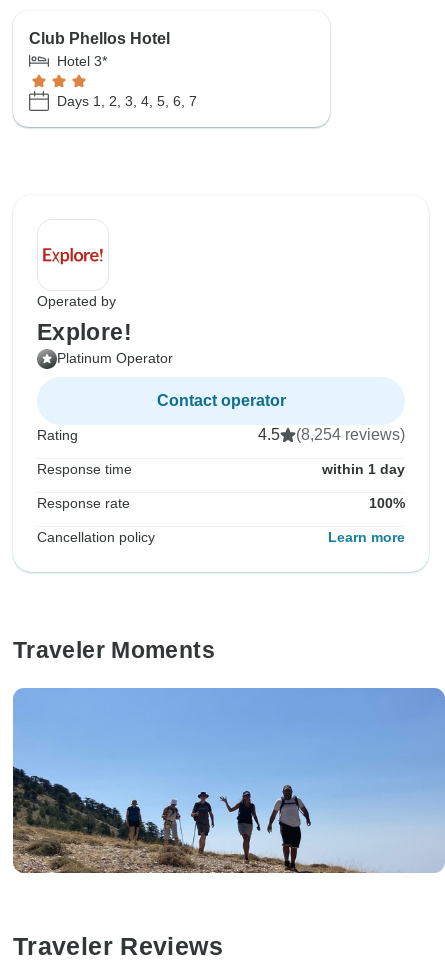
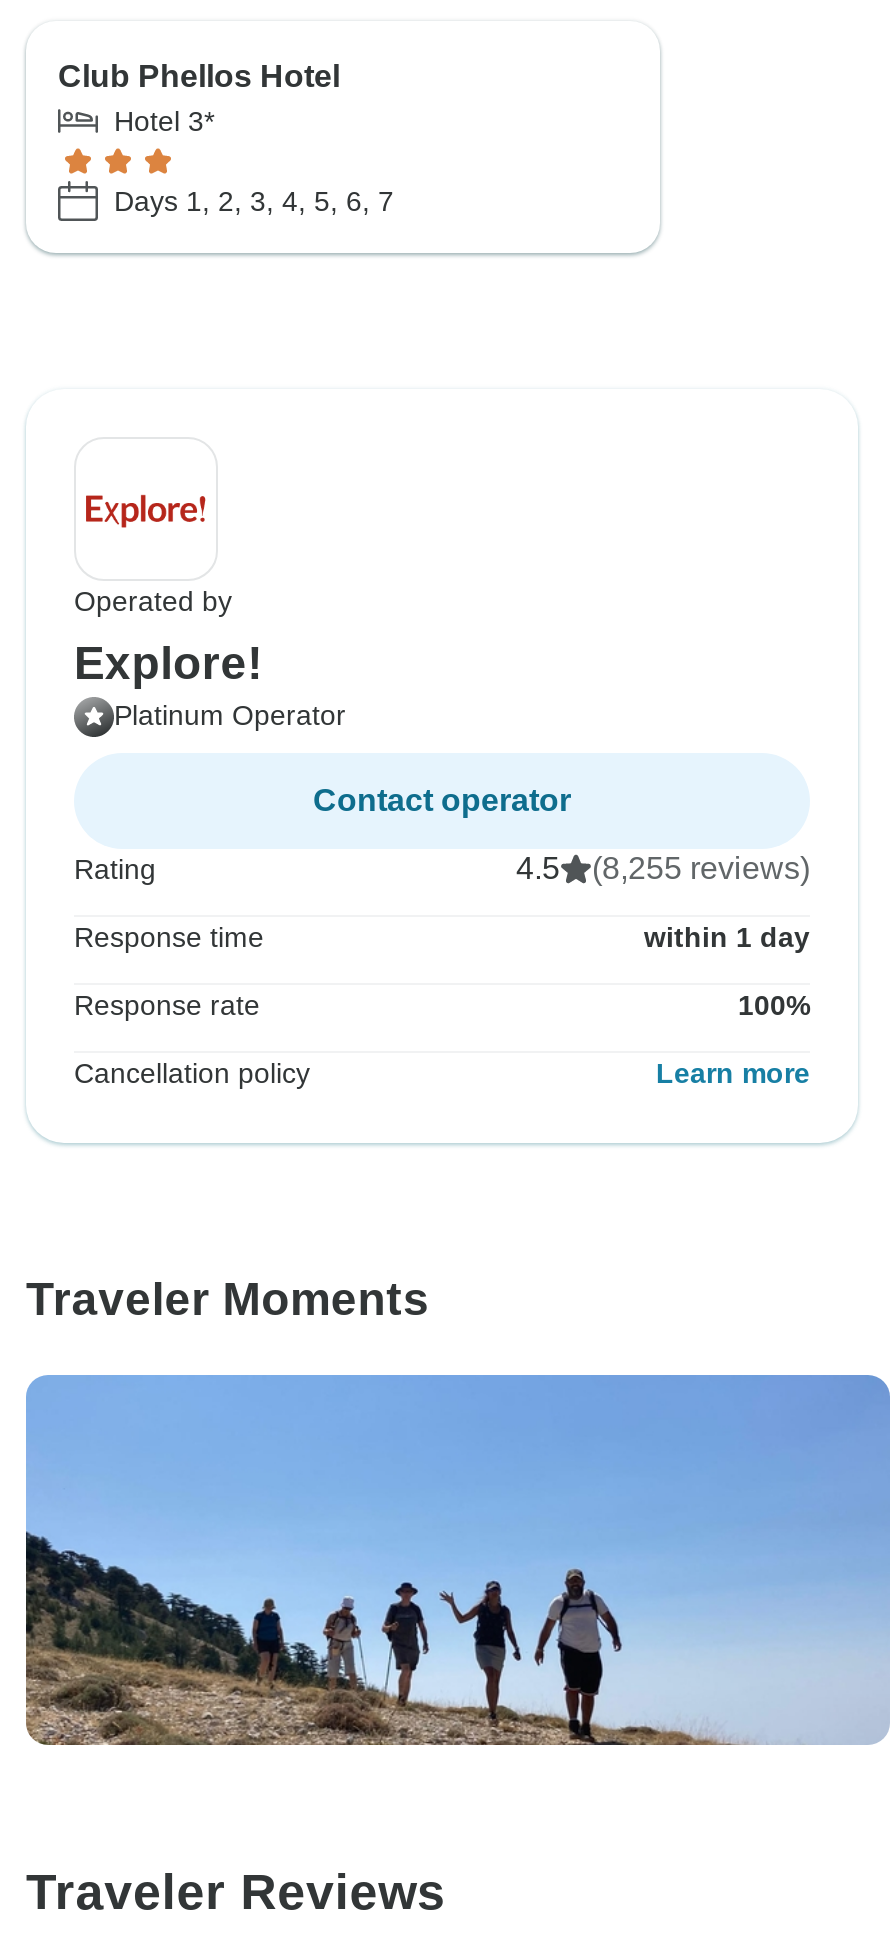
[258,426,405,443] 4.5 (8,254 reviews) -> [516,852,810,886] 4.5 (8,255 reviews)

